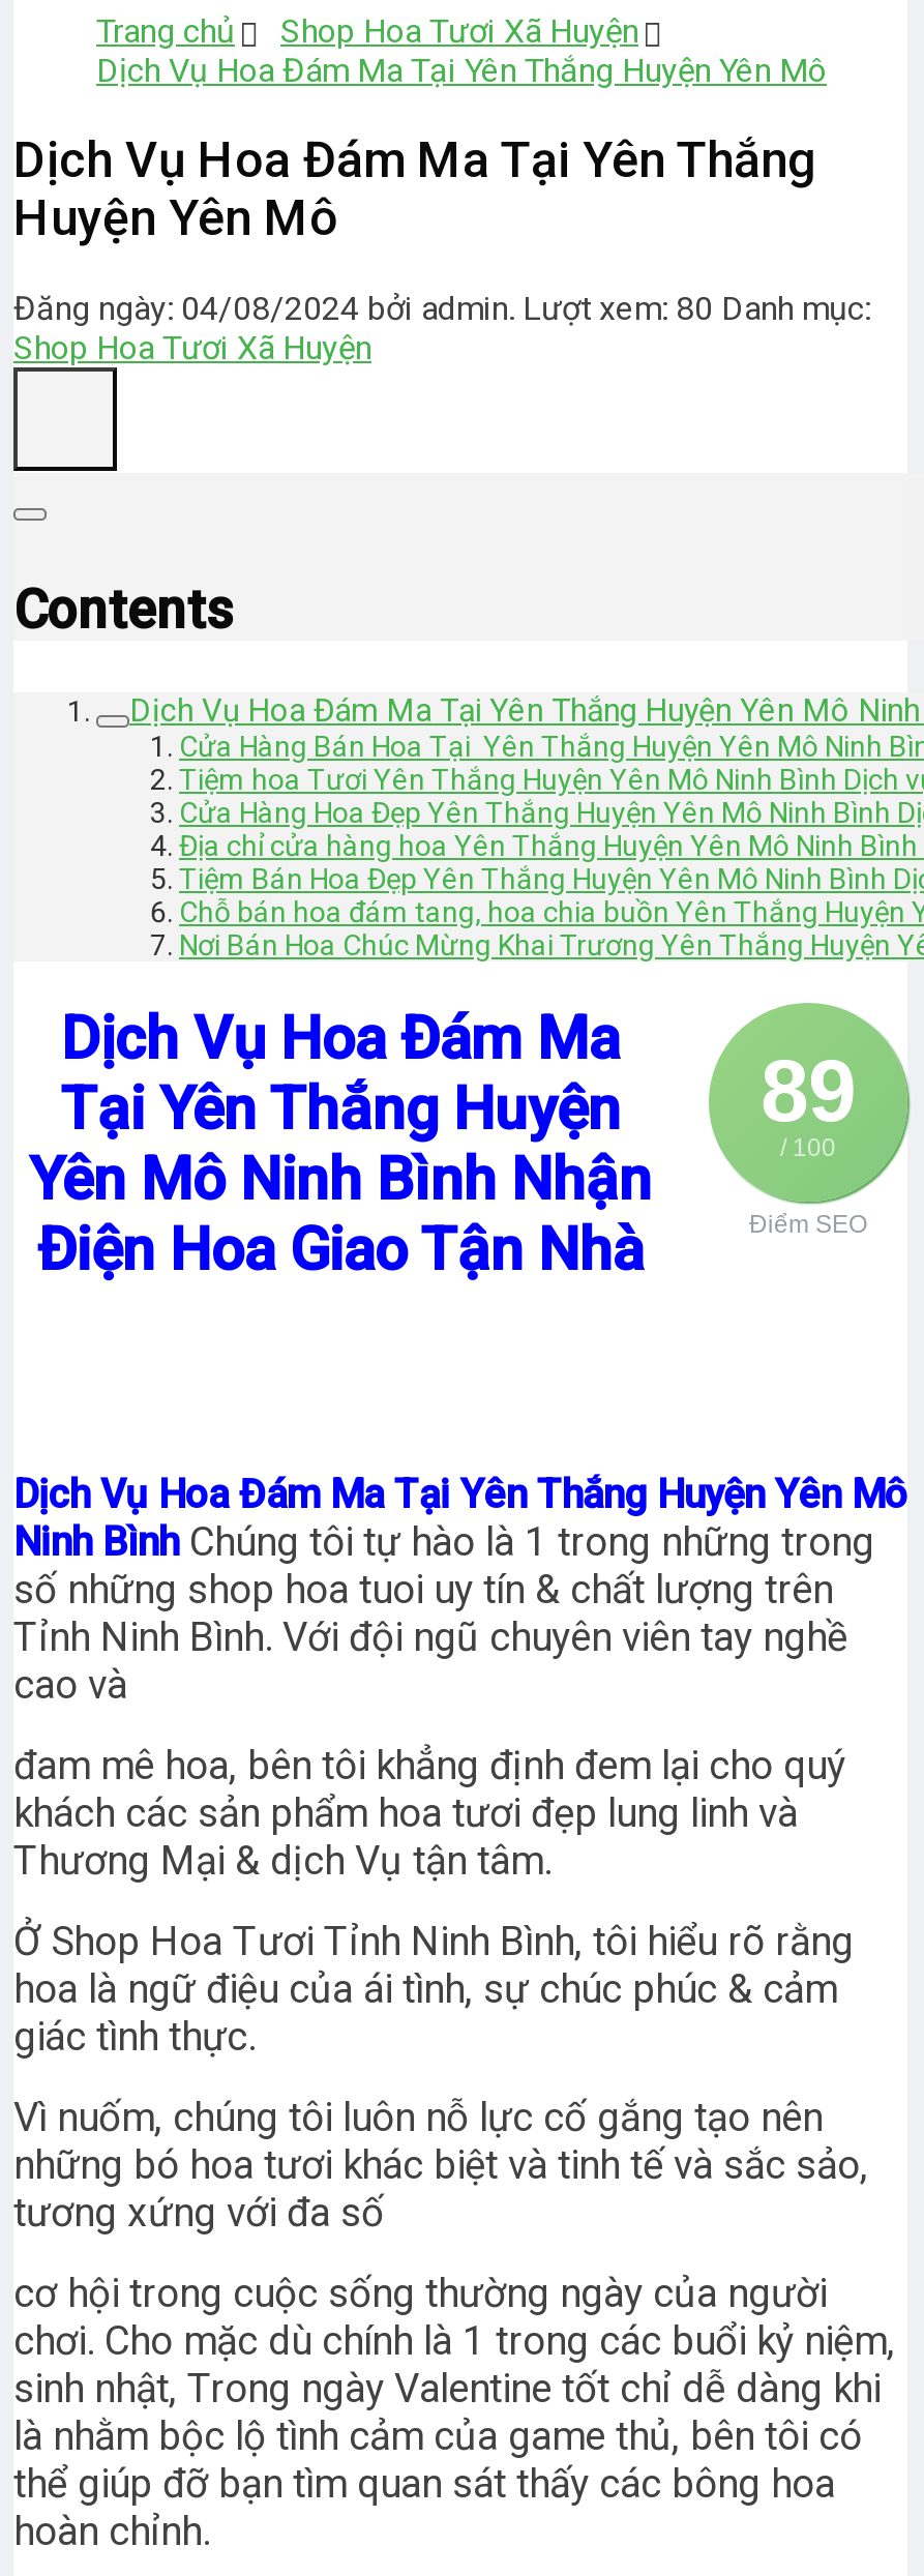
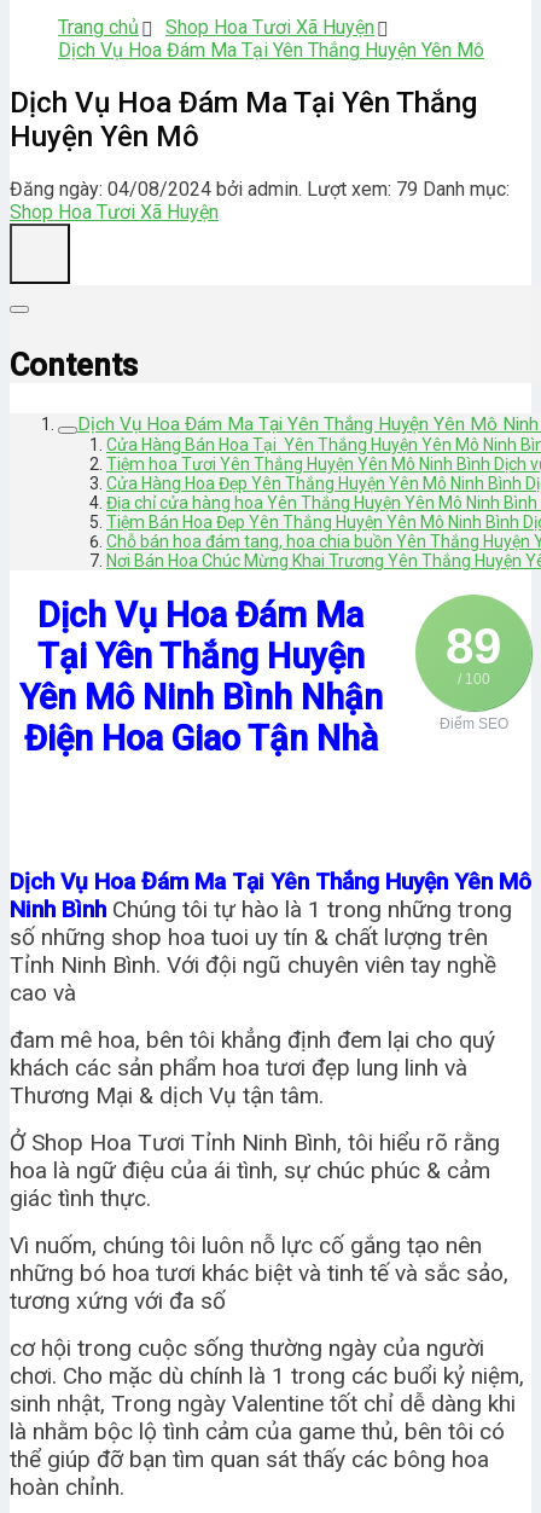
[13,288,870,328] Đăng ngày: 04/08/2024 bởi admin. Lượt xem: 80 Danh mục: -> [10,177,510,200] Đăng ngày: 04/08/2024 bởi admin. Lượt xem: 79 Danh mục:

